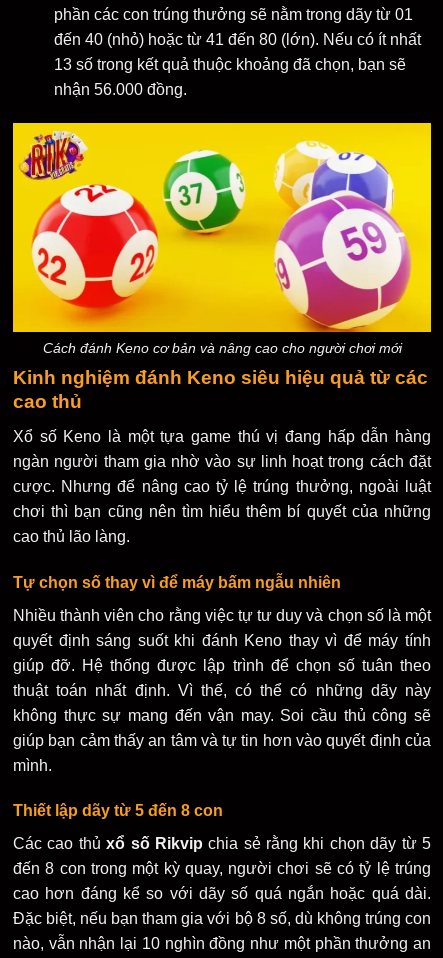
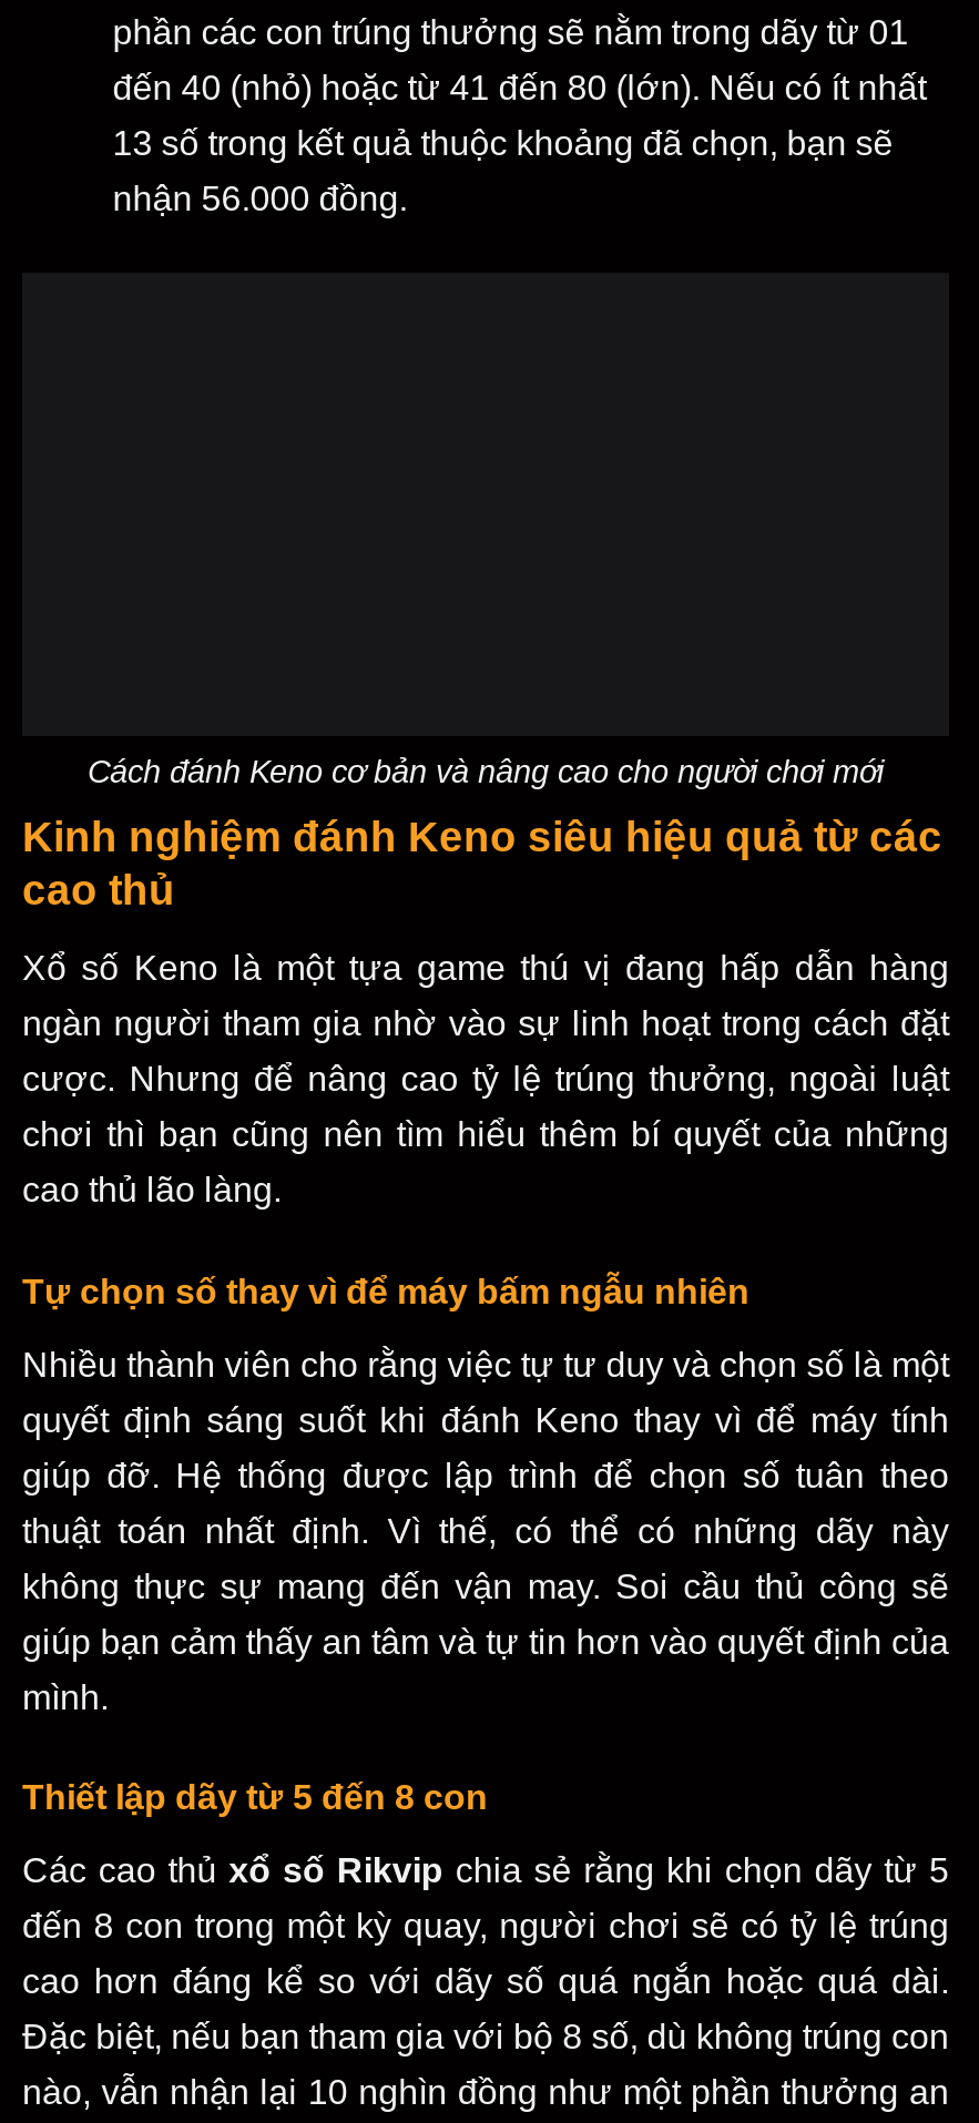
[12,122,432,333] [image] -> none

